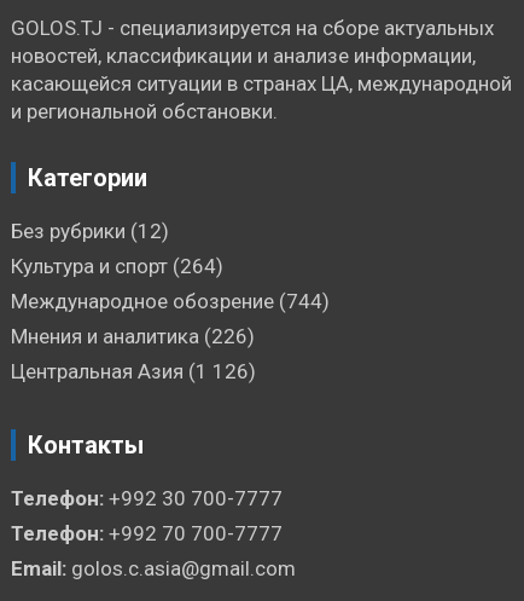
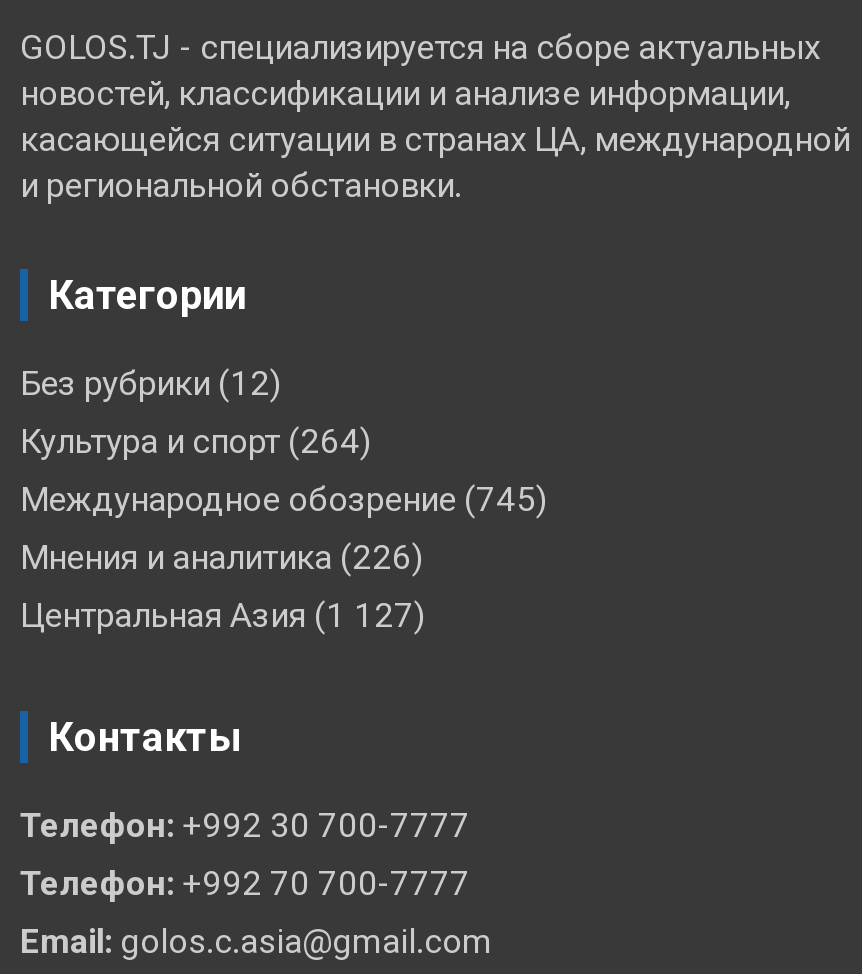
[11,289,330,313] Международное обозрение (744) -> [20,479,548,519] Международное обозрение (745)
[11,359,256,383] Центральная Азия (1 126) -> [20,595,426,635] Центральная Азия (1 127)

